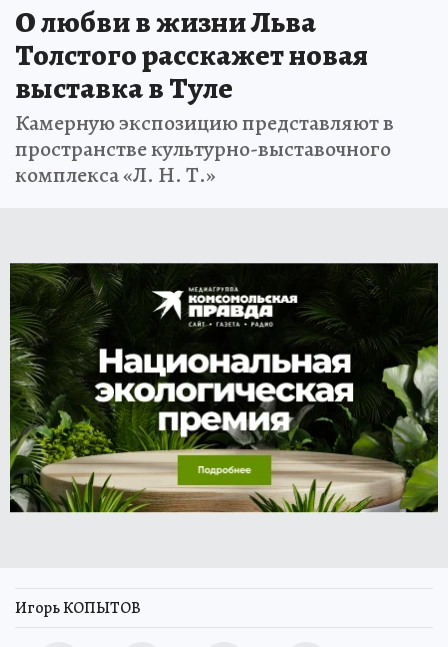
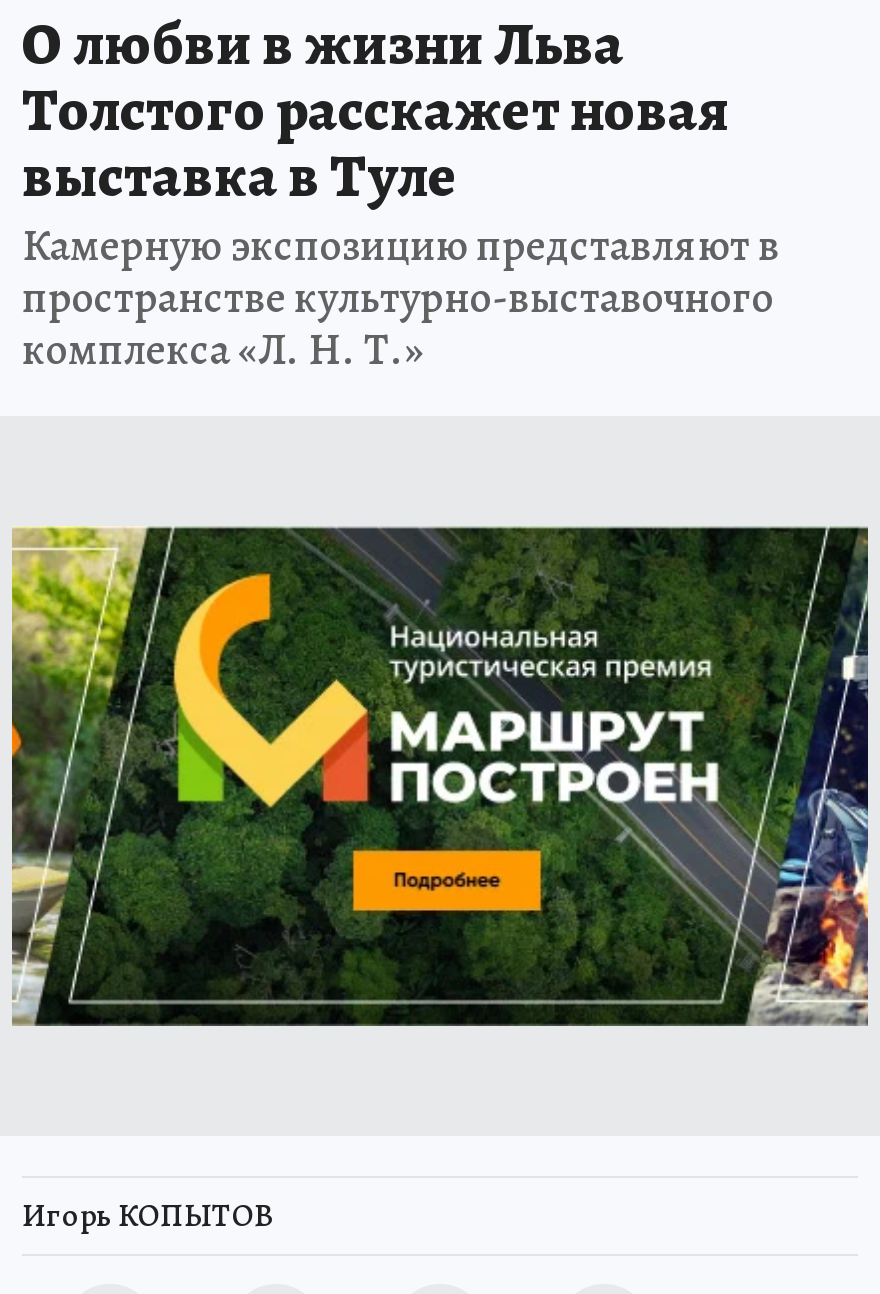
[9,262,439,513] [image] -> [10,526,870,1028] [image]

